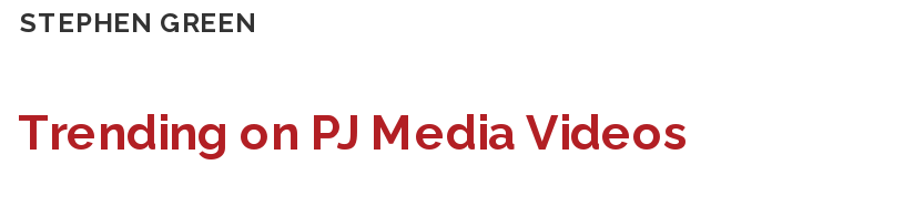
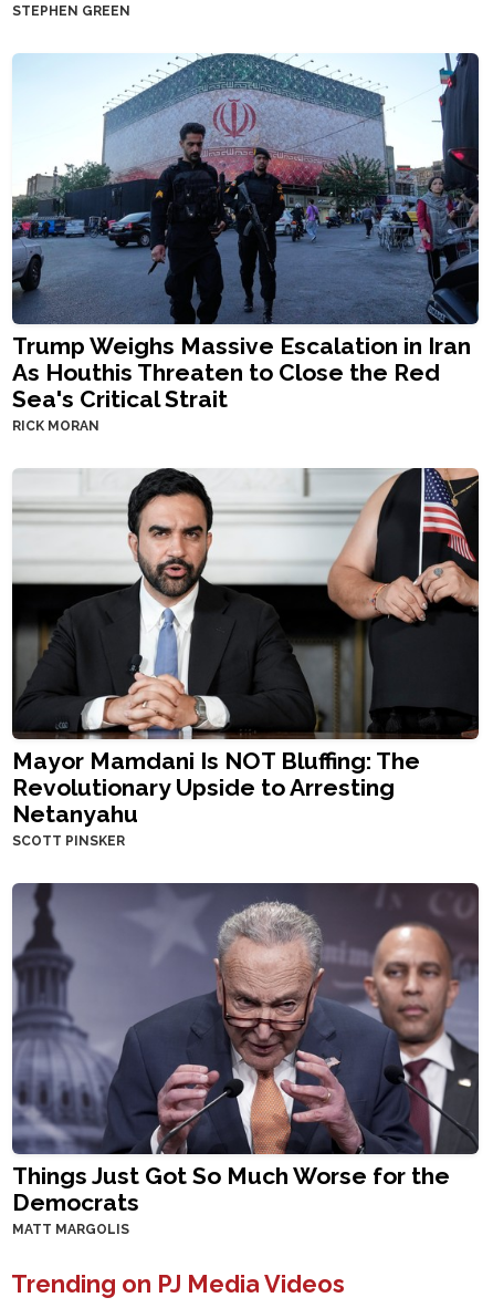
none -> [11,52,480,434] [image] | Trump Weighs Massive Escalation in Iran | As Houthis Threaten to Close the Red | Sea's Critical Strait | RICK MORAN
none -> [11,467,480,849] [image] | Mayor Mamdani Is NOT Bluffing: The | Revolutionary Upside to Arresting | Netanyahu | SCOTT PINSKER
none -> [11,882,480,1237] [image] | Things Just Got So Much Worse for the | Democrats | MATT MARGOLIS

